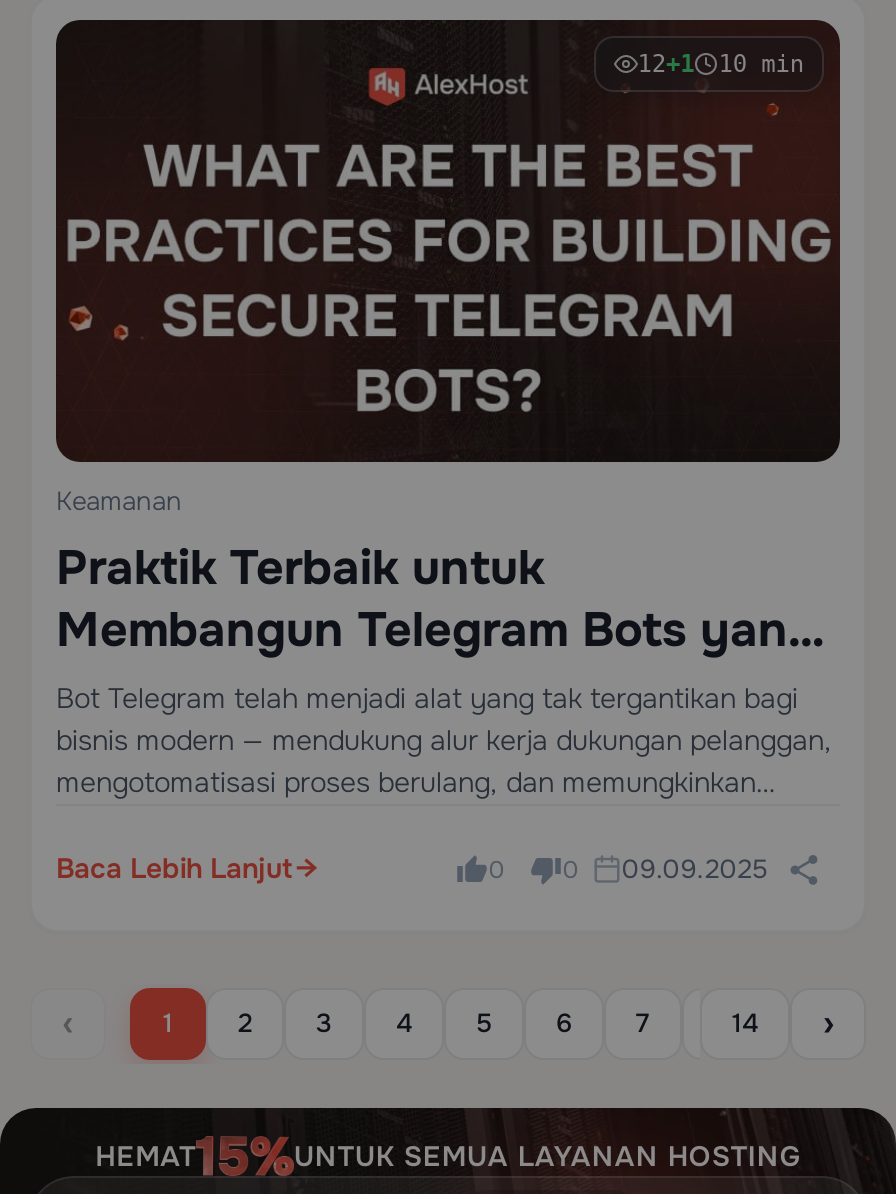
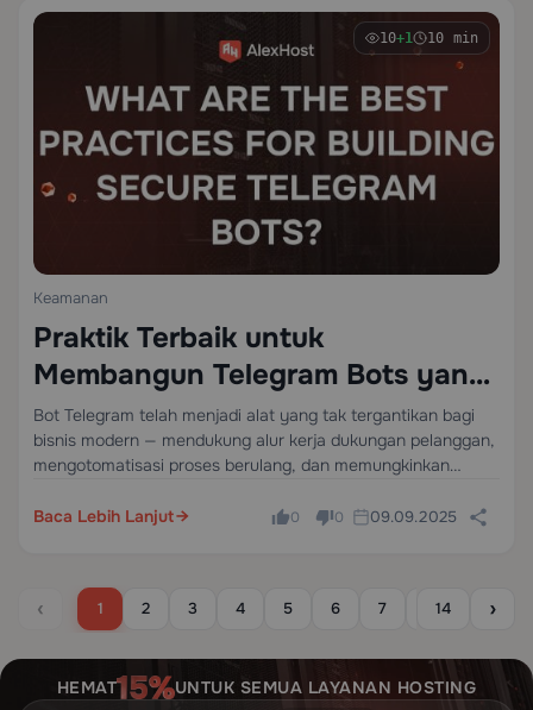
[638,50,804,78] 12+1 10 min -> [379,30,478,47] 10+1 10 min

